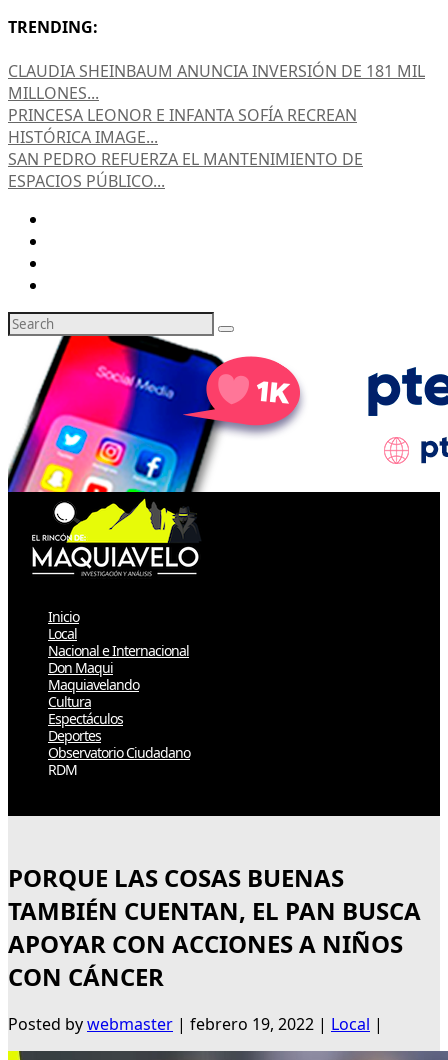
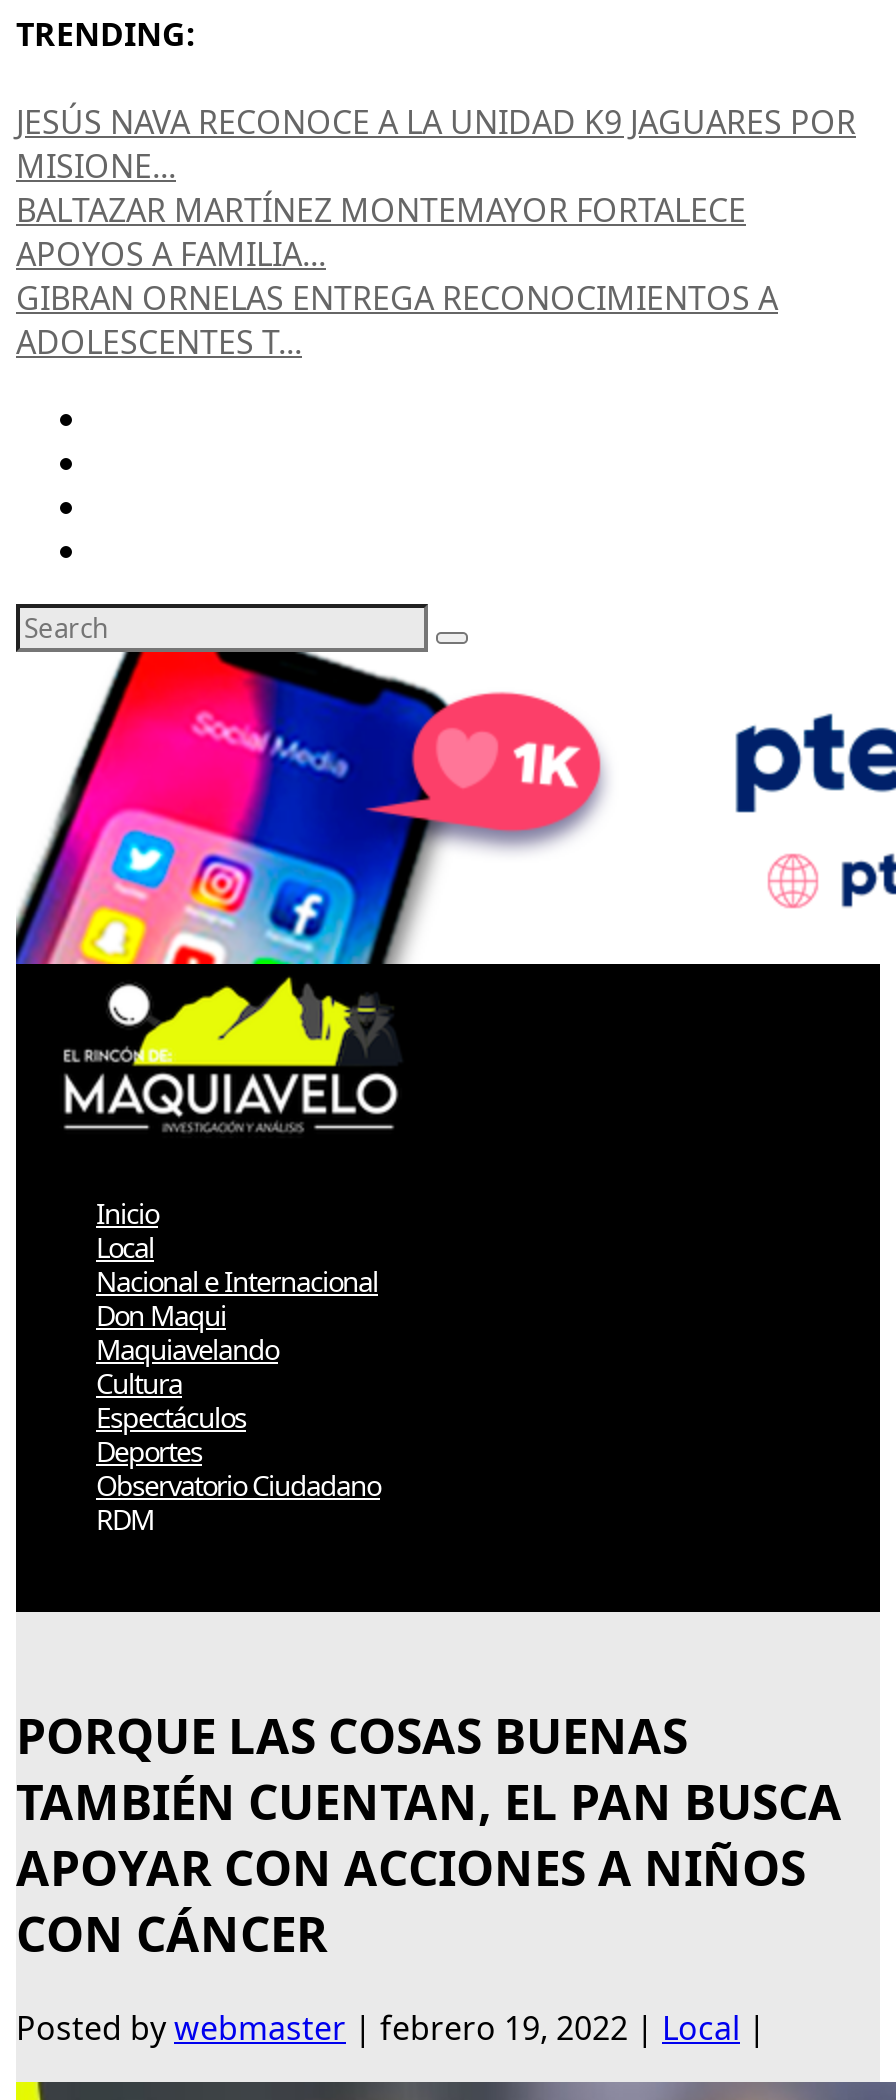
[8,59,425,191] CLAUDIA SHEINBAUM ANUNCIA INVERSIÓN DE 181 MIL | MILLONES... | PRINCESA LEONOR E INFANTA SOFÍA RECREAN | HISTÓRICA IMAGE... | SAN PEDRO REFUERZA EL MANTENIMIENTO DE | ESPACIOS PÚBLICO... -> [16,99,856,363] JESÚS NAVA RECONOCE A LA UNIDAD K9 JAGUARES POR | MISIONE... | BALTAZAR MARTÍNEZ MONTEMAYOR FORTALECE | APOYOS A FAMILIA... | GIBRAN ORNELAS ENTREGA RECONOCIMIENTOS A | ADOLESCENTES T...

